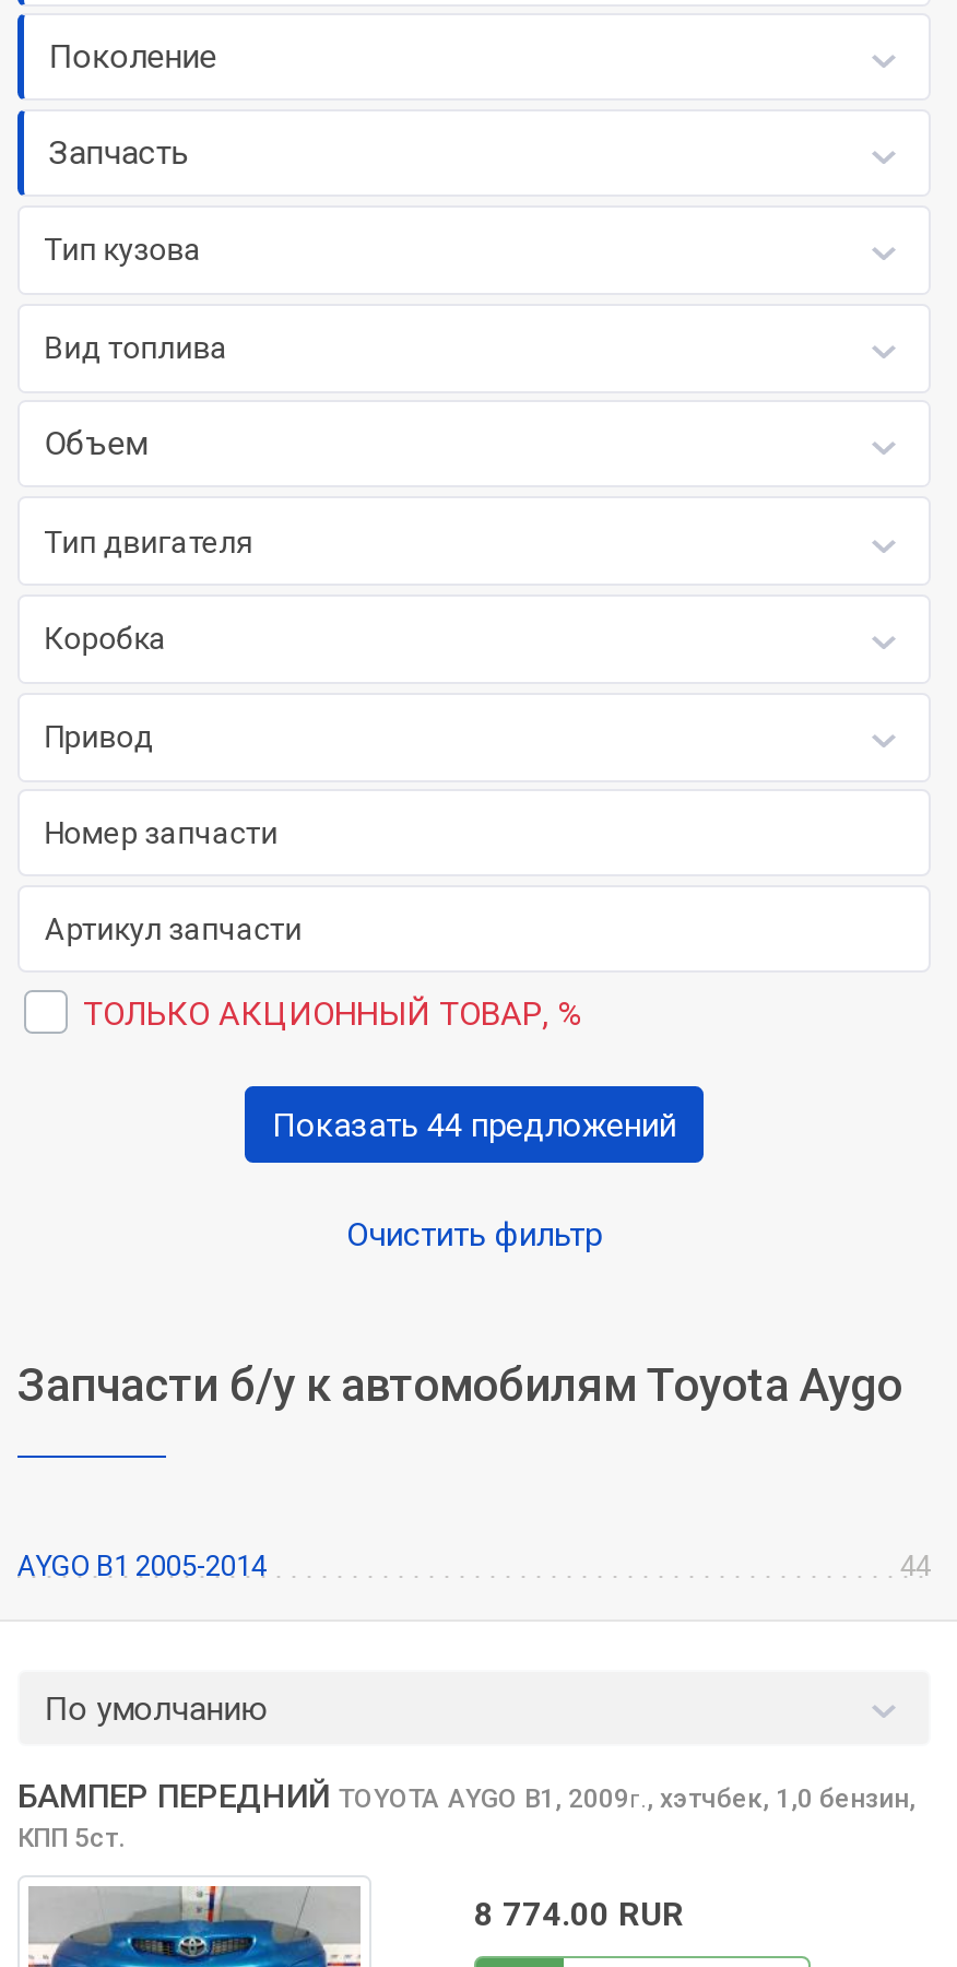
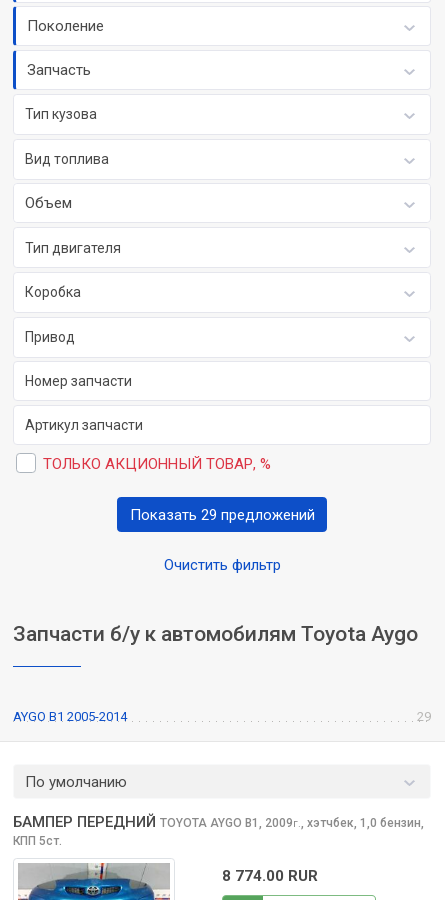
[272,1105,676,1145] Показать 44 предложений -> [129,506,314,524] Показать 29 предложений
[900,1549,931,1581] 44 -> [417,709,431,724] 29

